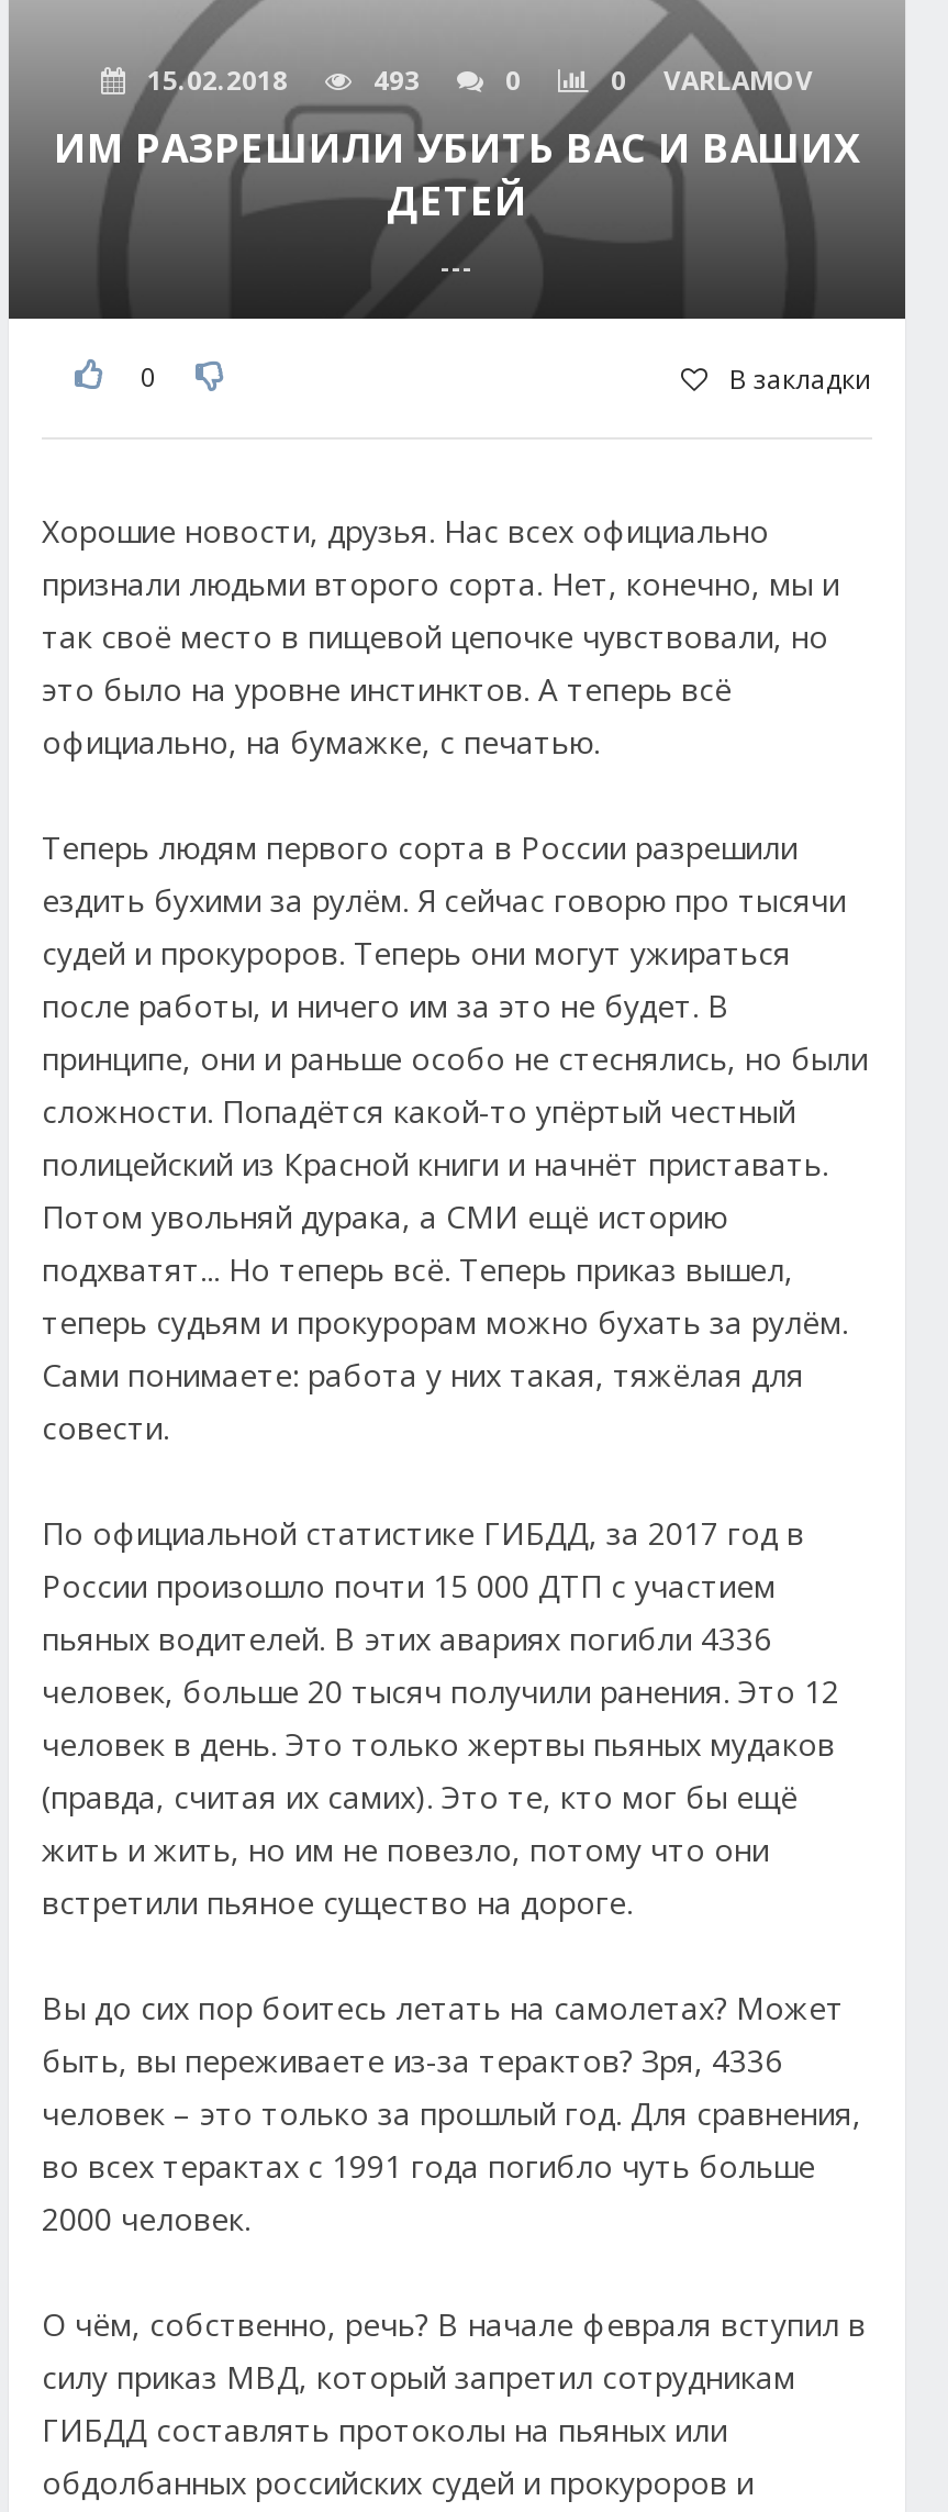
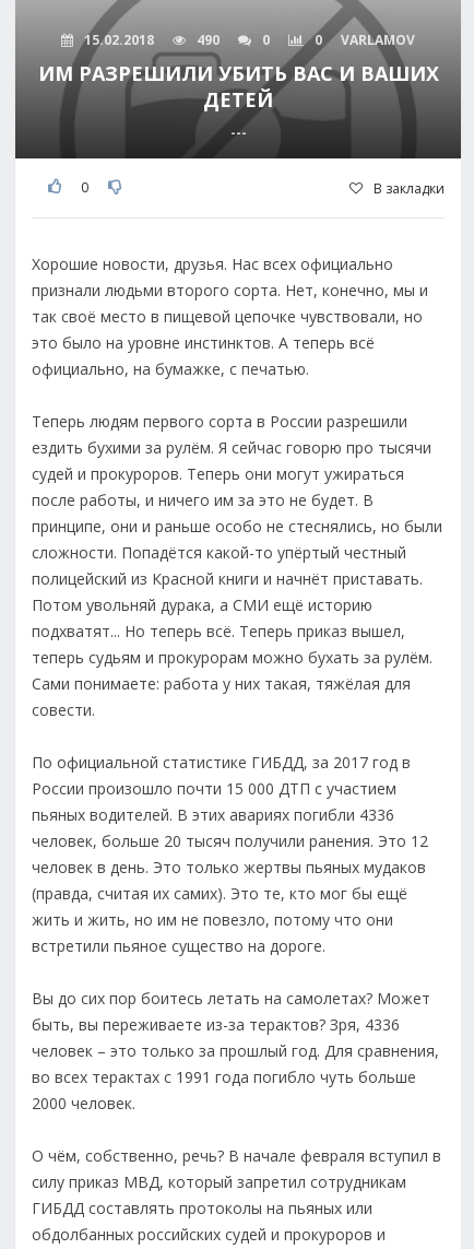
[373,62,420,99] 493 -> [197,31,220,49] 490

